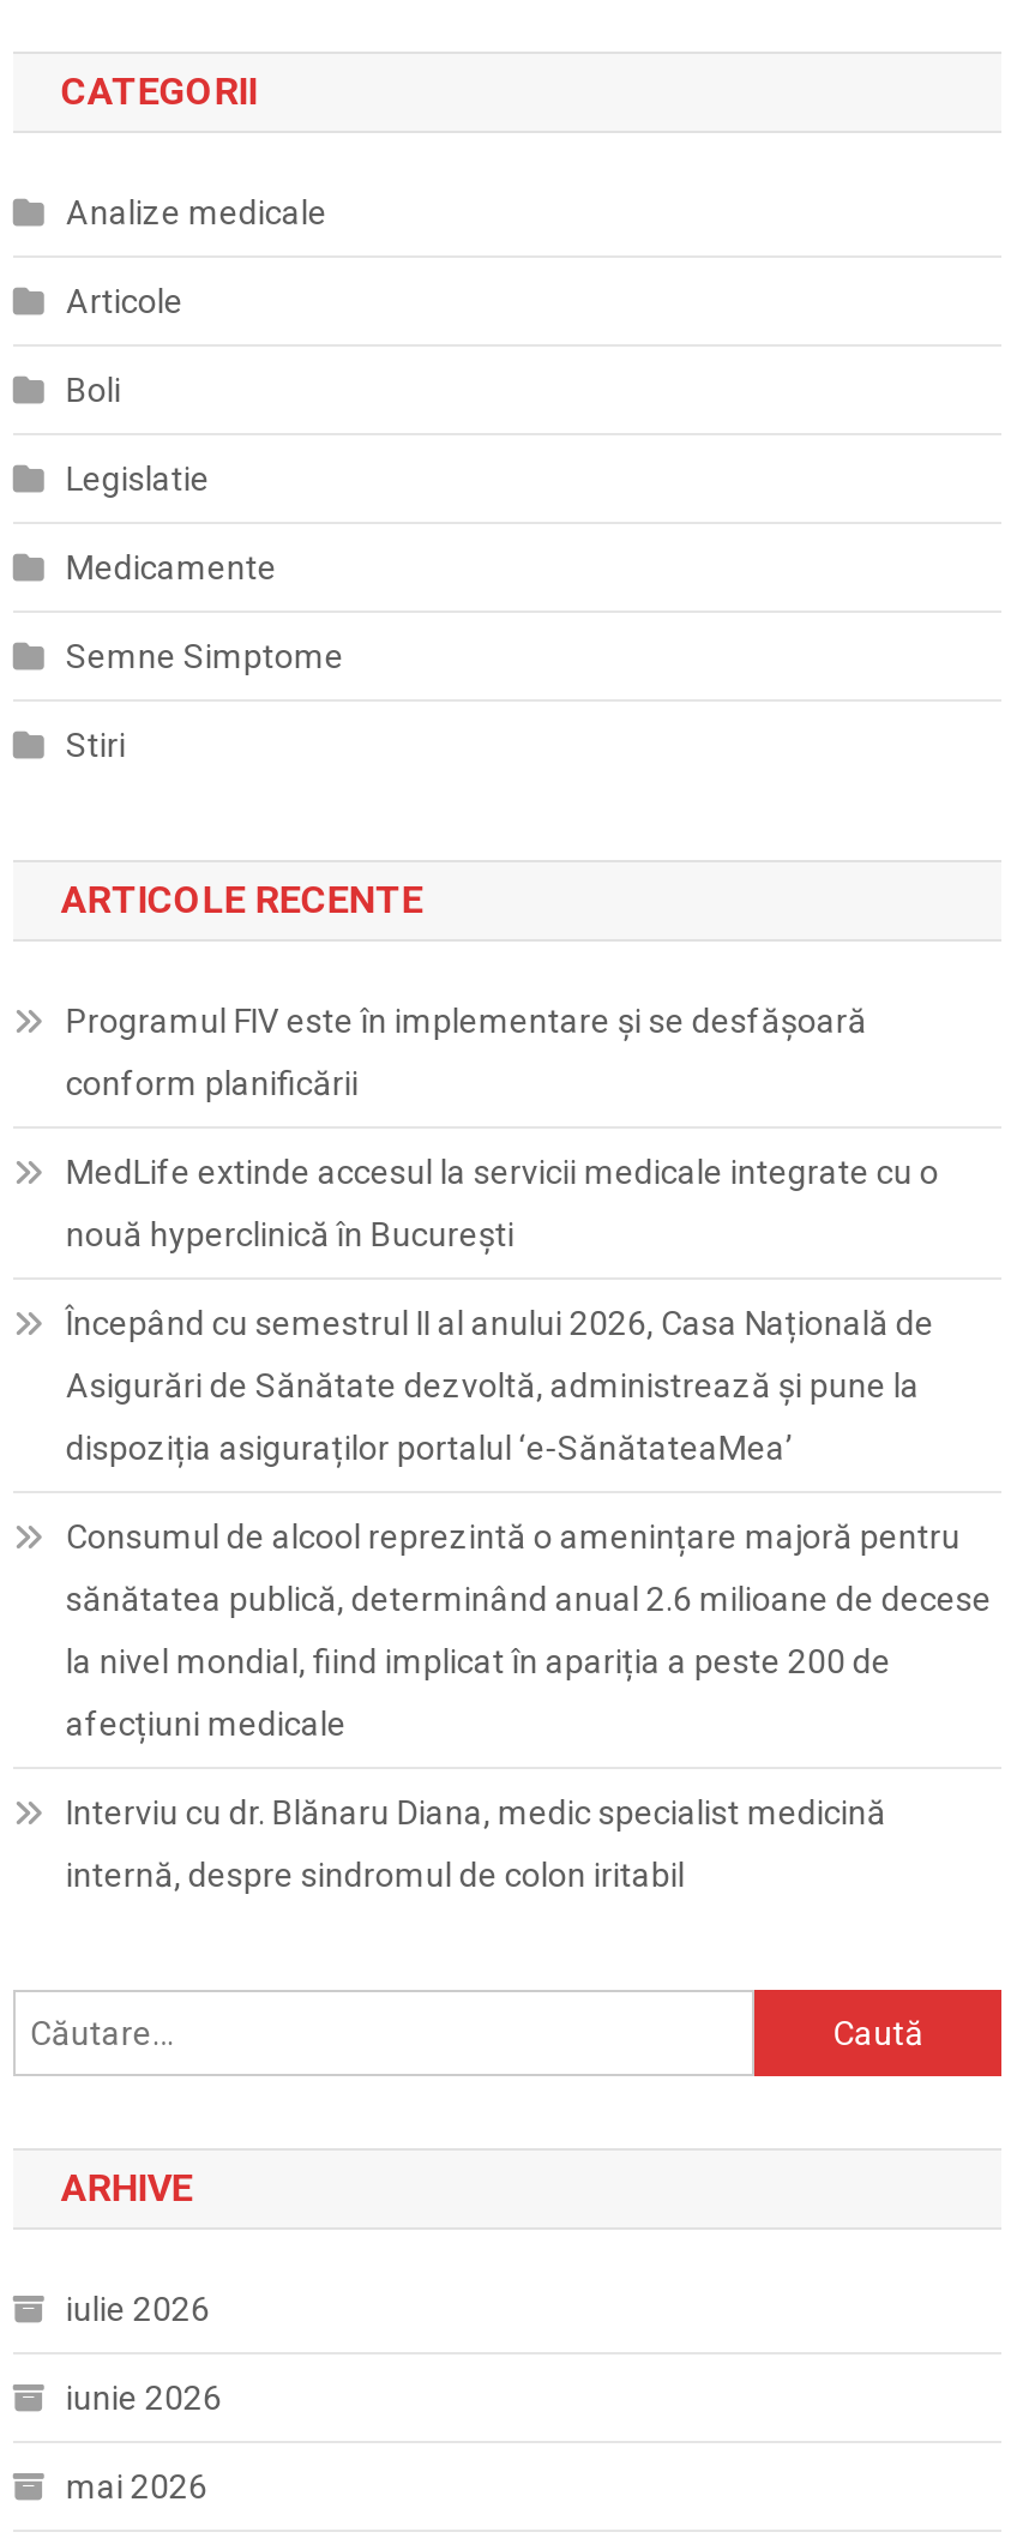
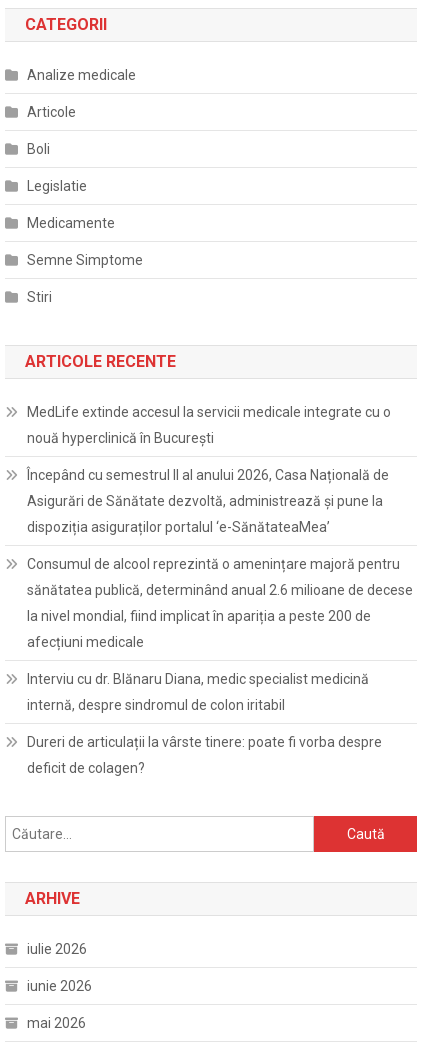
[66,1002,867,1102] Programul FIV este în implementare și se desfășoară | conform planificării -> none
moved [66,1153,992,1894] -> [27,404,413,713]: MedLife extinde accesul la servicii medicale integrate cu o | nouă hyperclinică în București | Începând cu semestrul II al anului 2026, Casa Națională de | ... | Interviu cu dr. Blănaru Diana, medic specialist medicină | internă, despre sindromul de colon iritabil
none -> [27,734,382,776] Dureri de articulații la vârste tinere: poate fi vorba despre | deficit de colagen?

